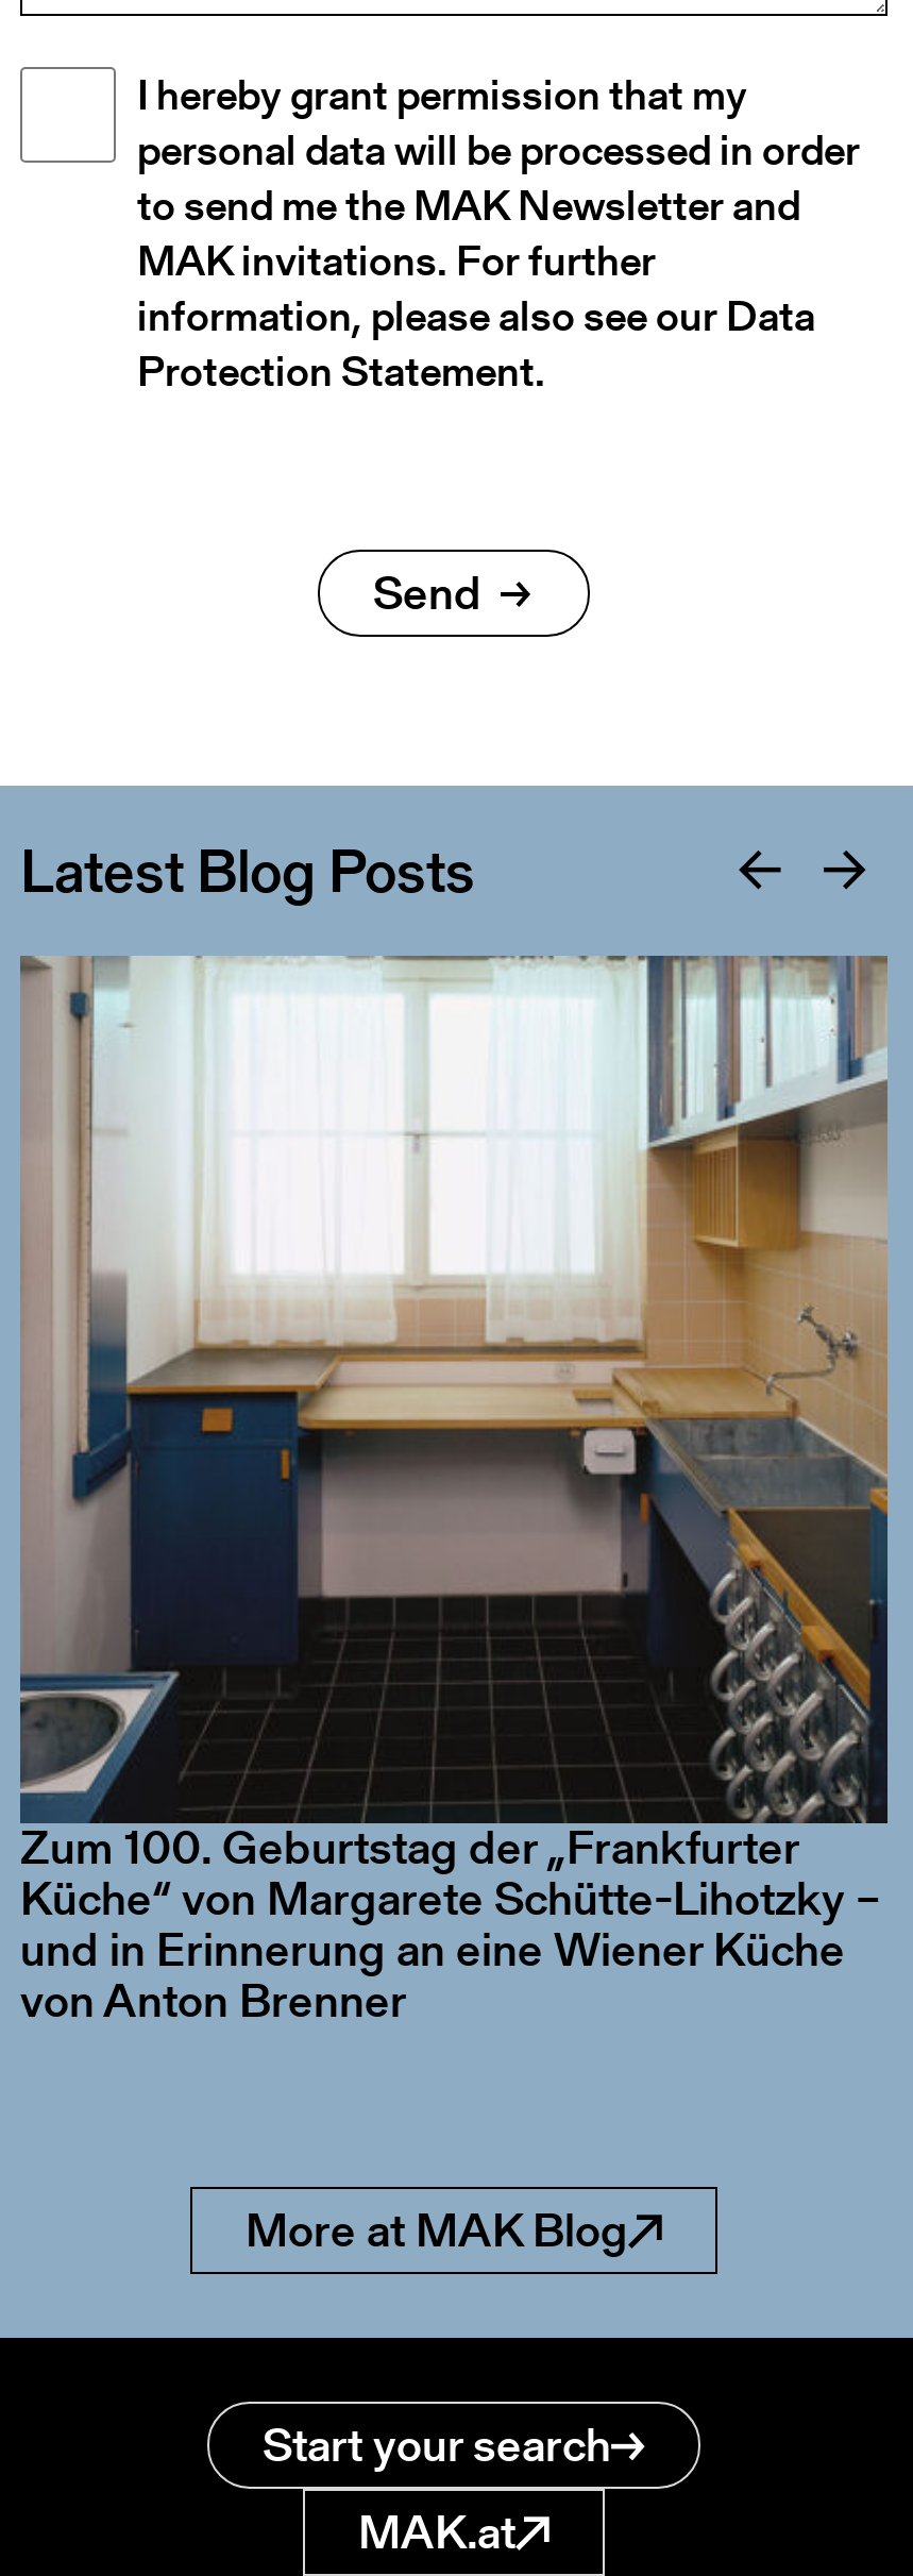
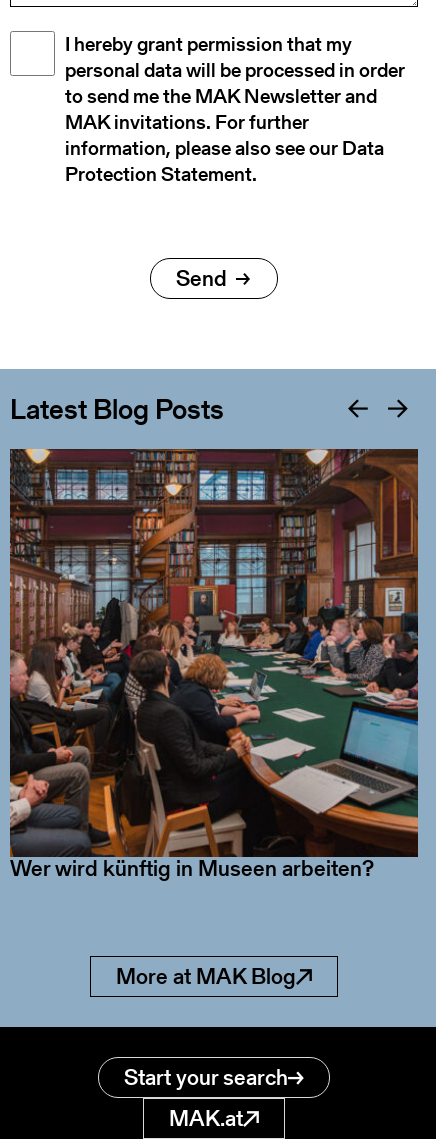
[20,956,890,1817] [image] -> [9,448,419,798] [image]
[20,1815,881,2034] Zum 100. Geburtstag der „Frankfurter | Küche“ von Margarete Schütte-Lihotzky – | und in Erinnerung an eine Wiener Küche | von Anton Brenner -> [10,853,374,884] Wer wird künftig in Museen arbeiten?

